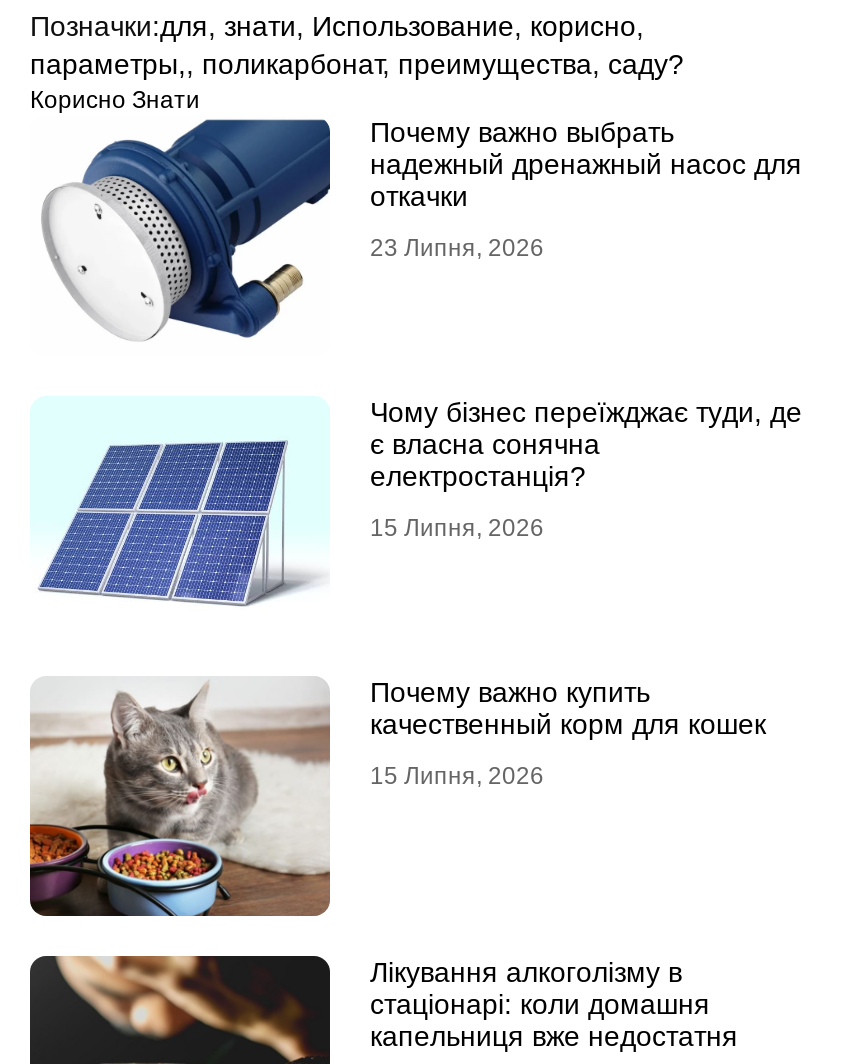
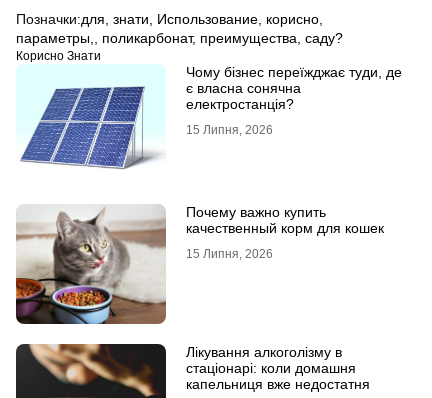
[40,116,802,340] [image] | Почему важно выбрать | надежный дренажный насос для | откачки | 23 Липня, 2026 -> none

